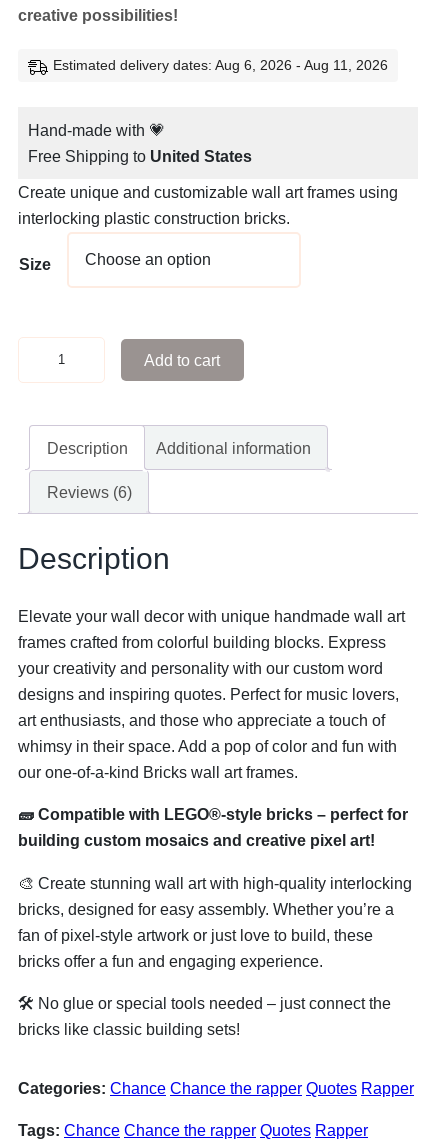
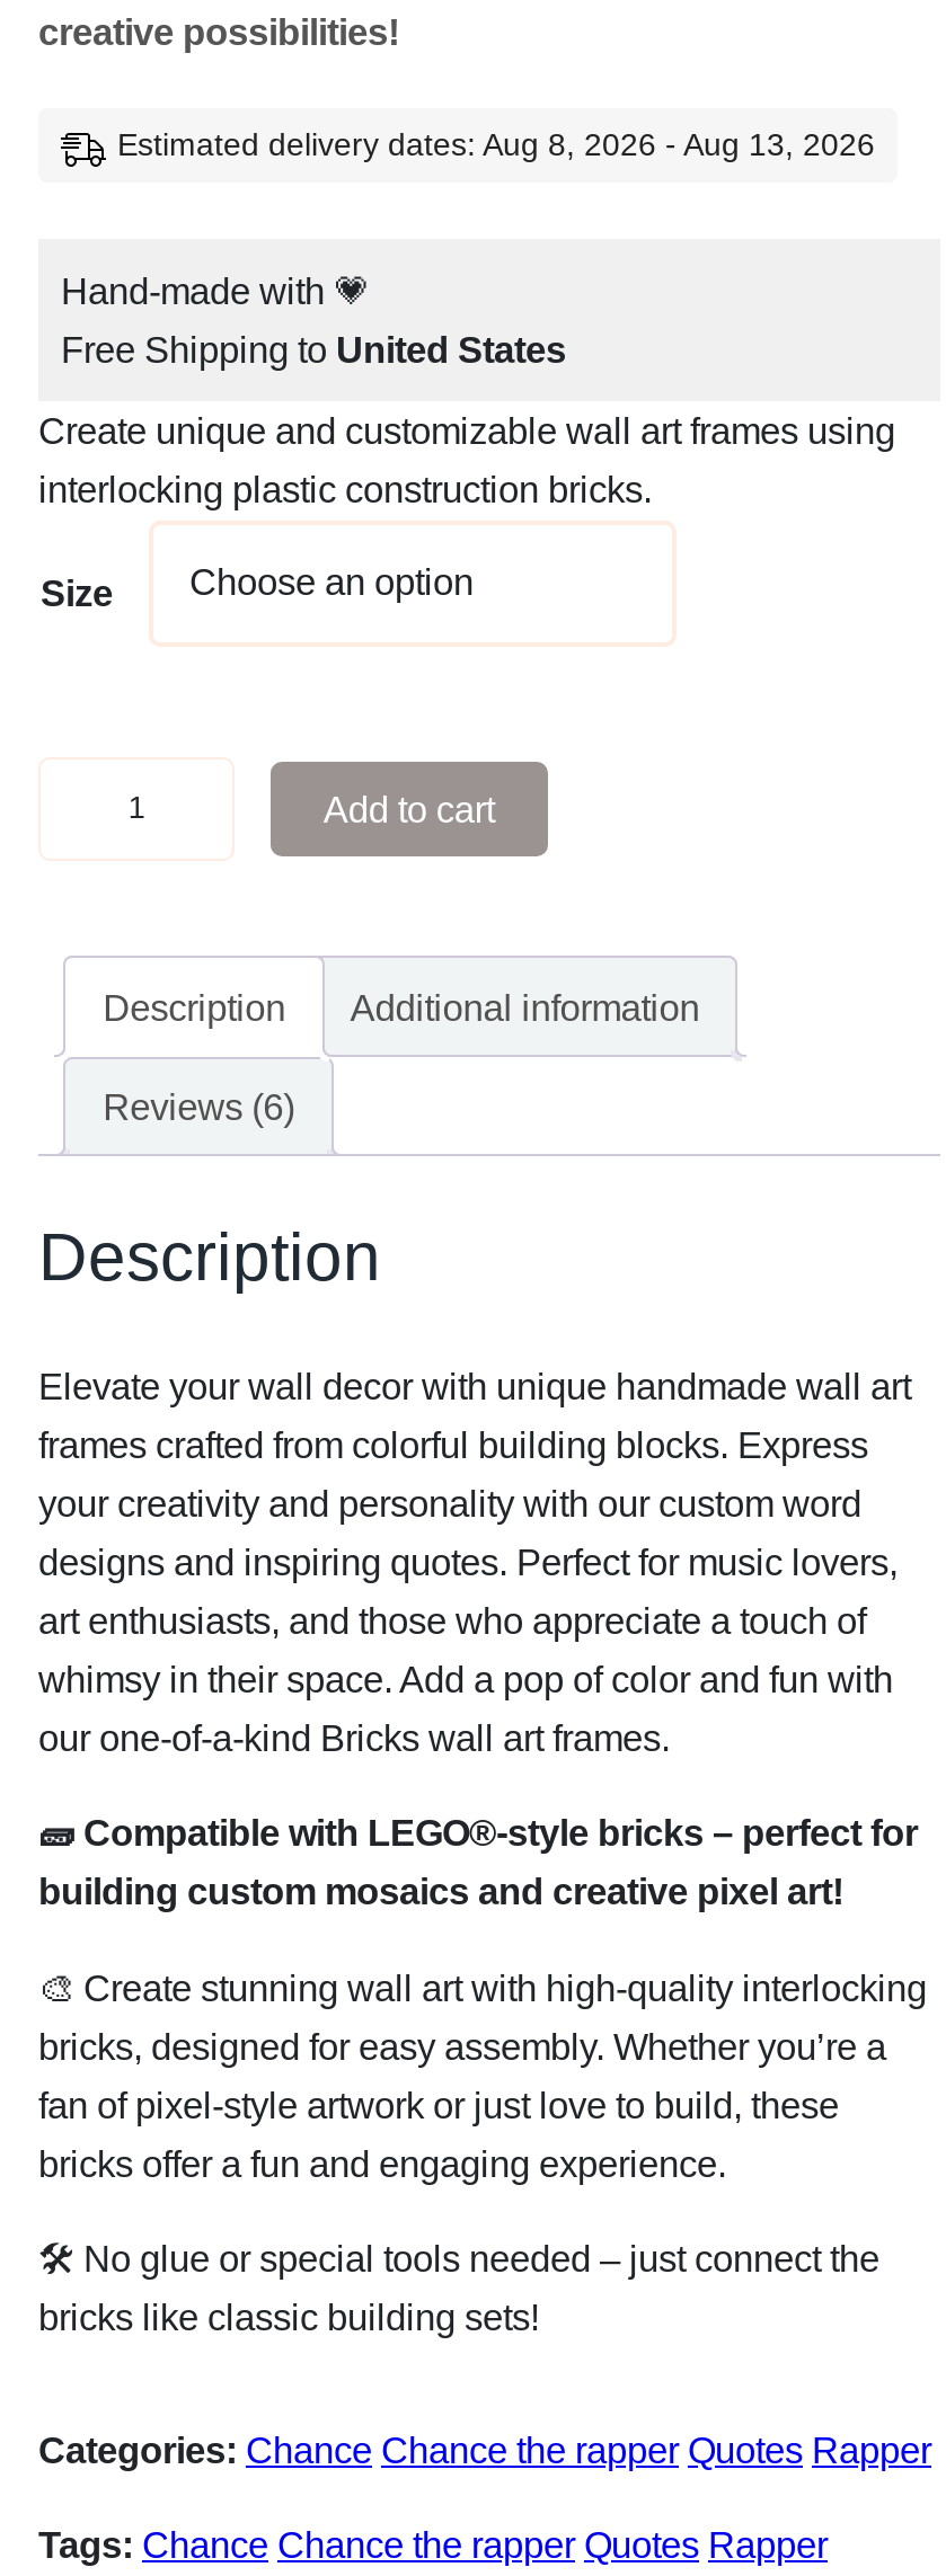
[53,57,388,73] Estimated delivery dates: Aug 6, 2026 - Aug 11, 2026 -> [117,127,875,163] Estimated delivery dates: Aug 8, 2026 - Aug 13, 2026

